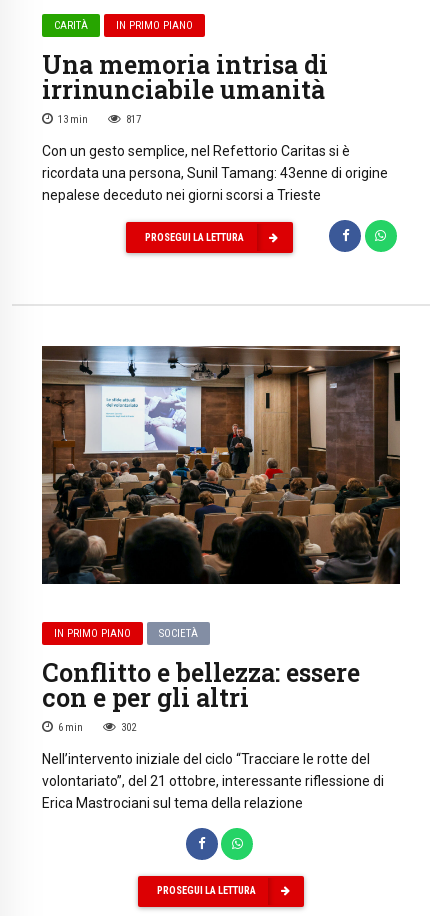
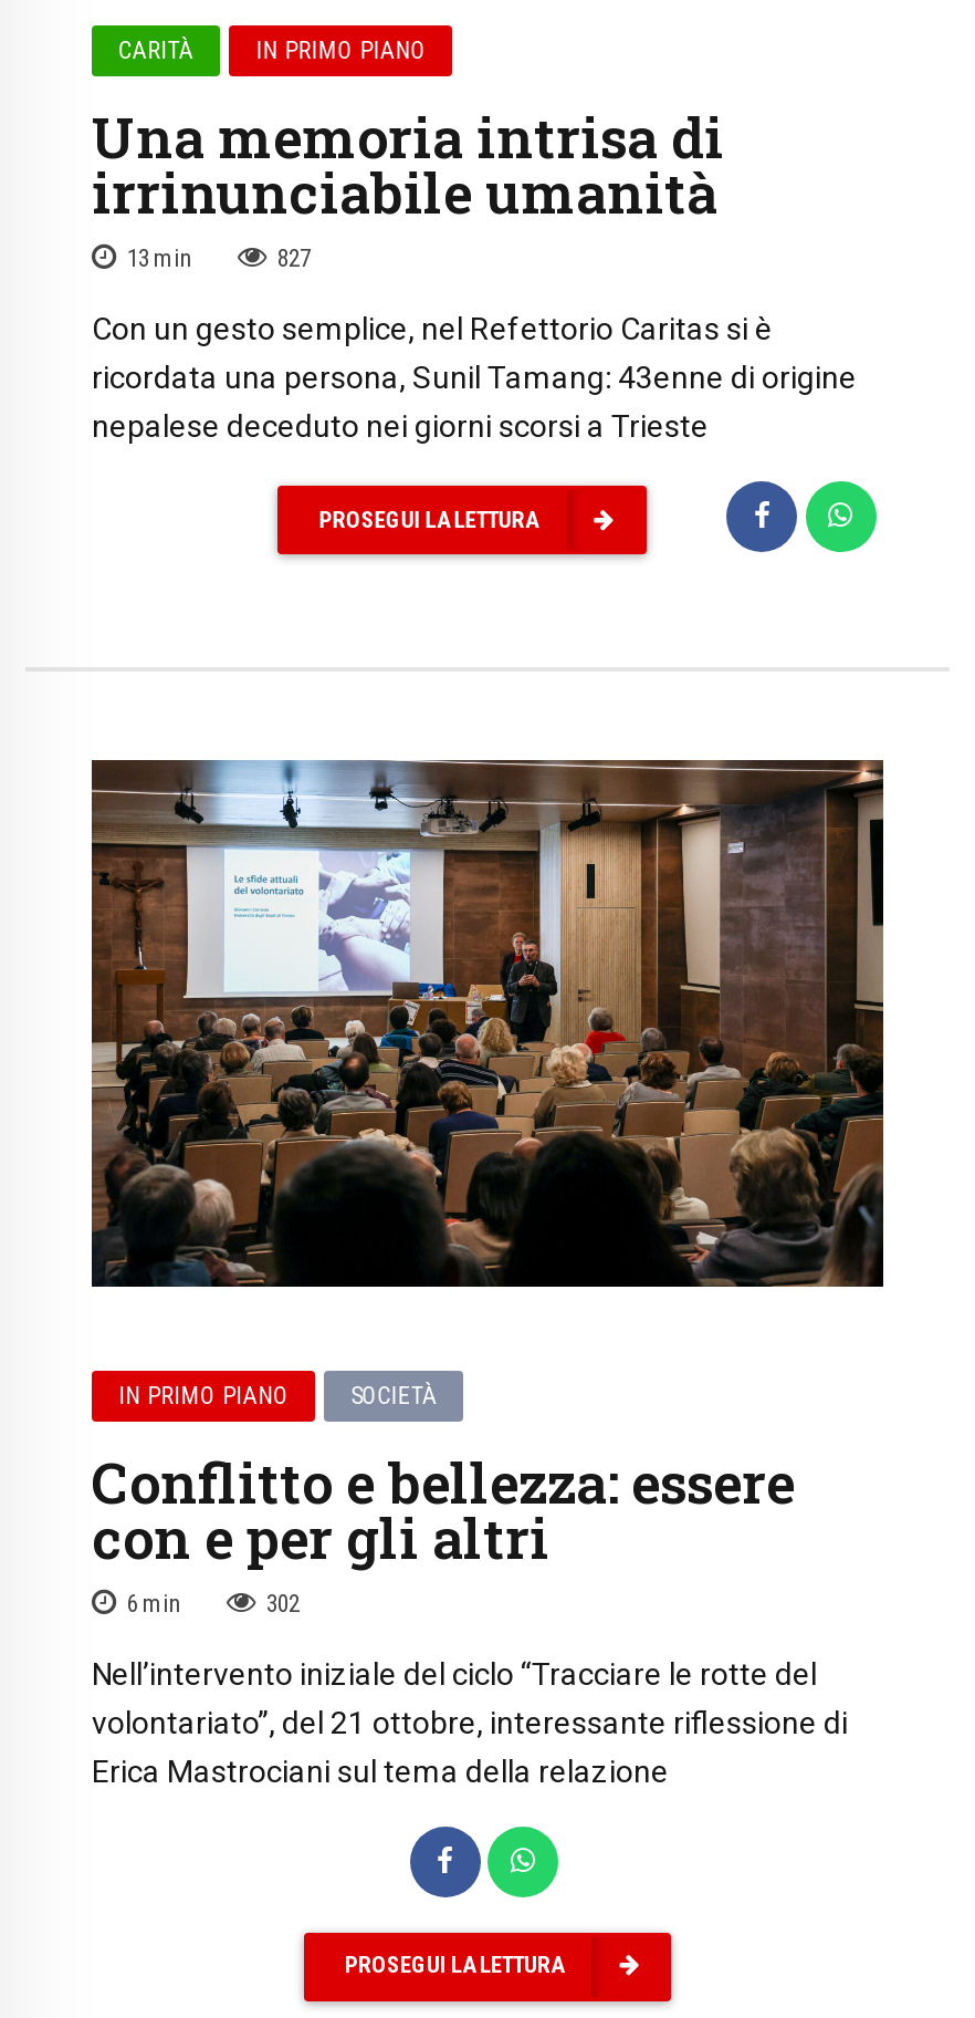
[126,113,141,126] 817 -> [277,245,311,274] 827

